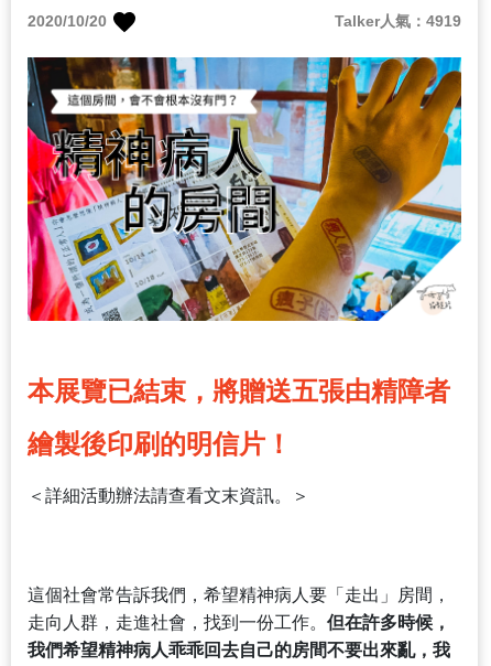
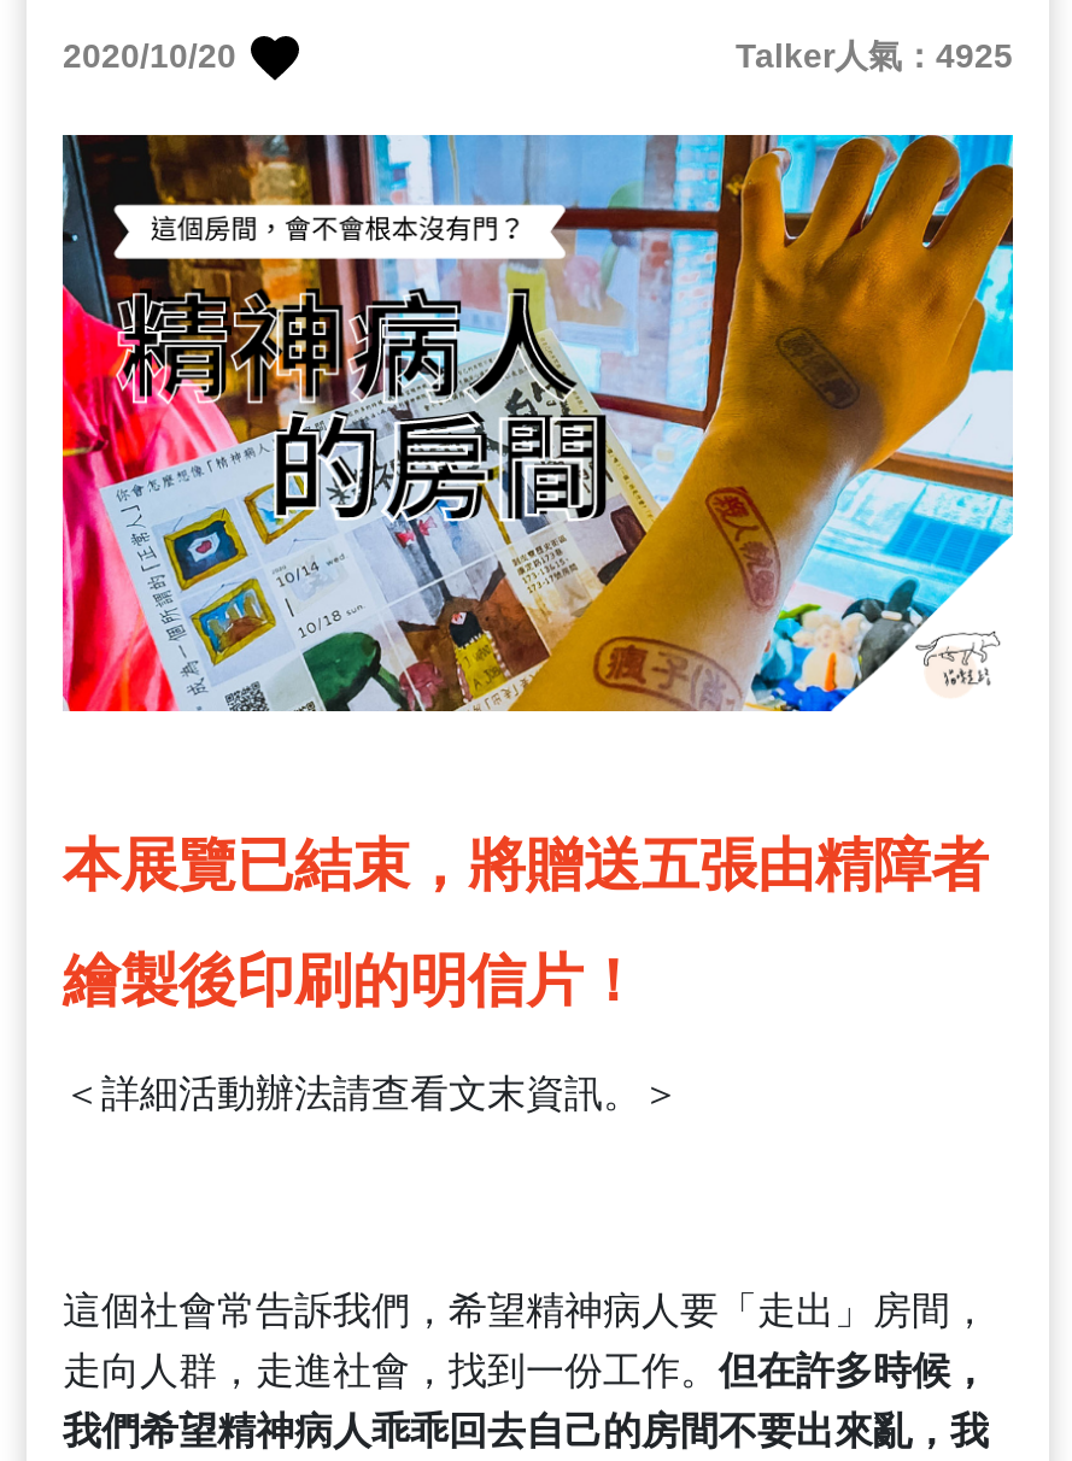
[335,12,461,30] Talker人氣：4919 -> [736,36,1013,75] Talker人氣：4925

